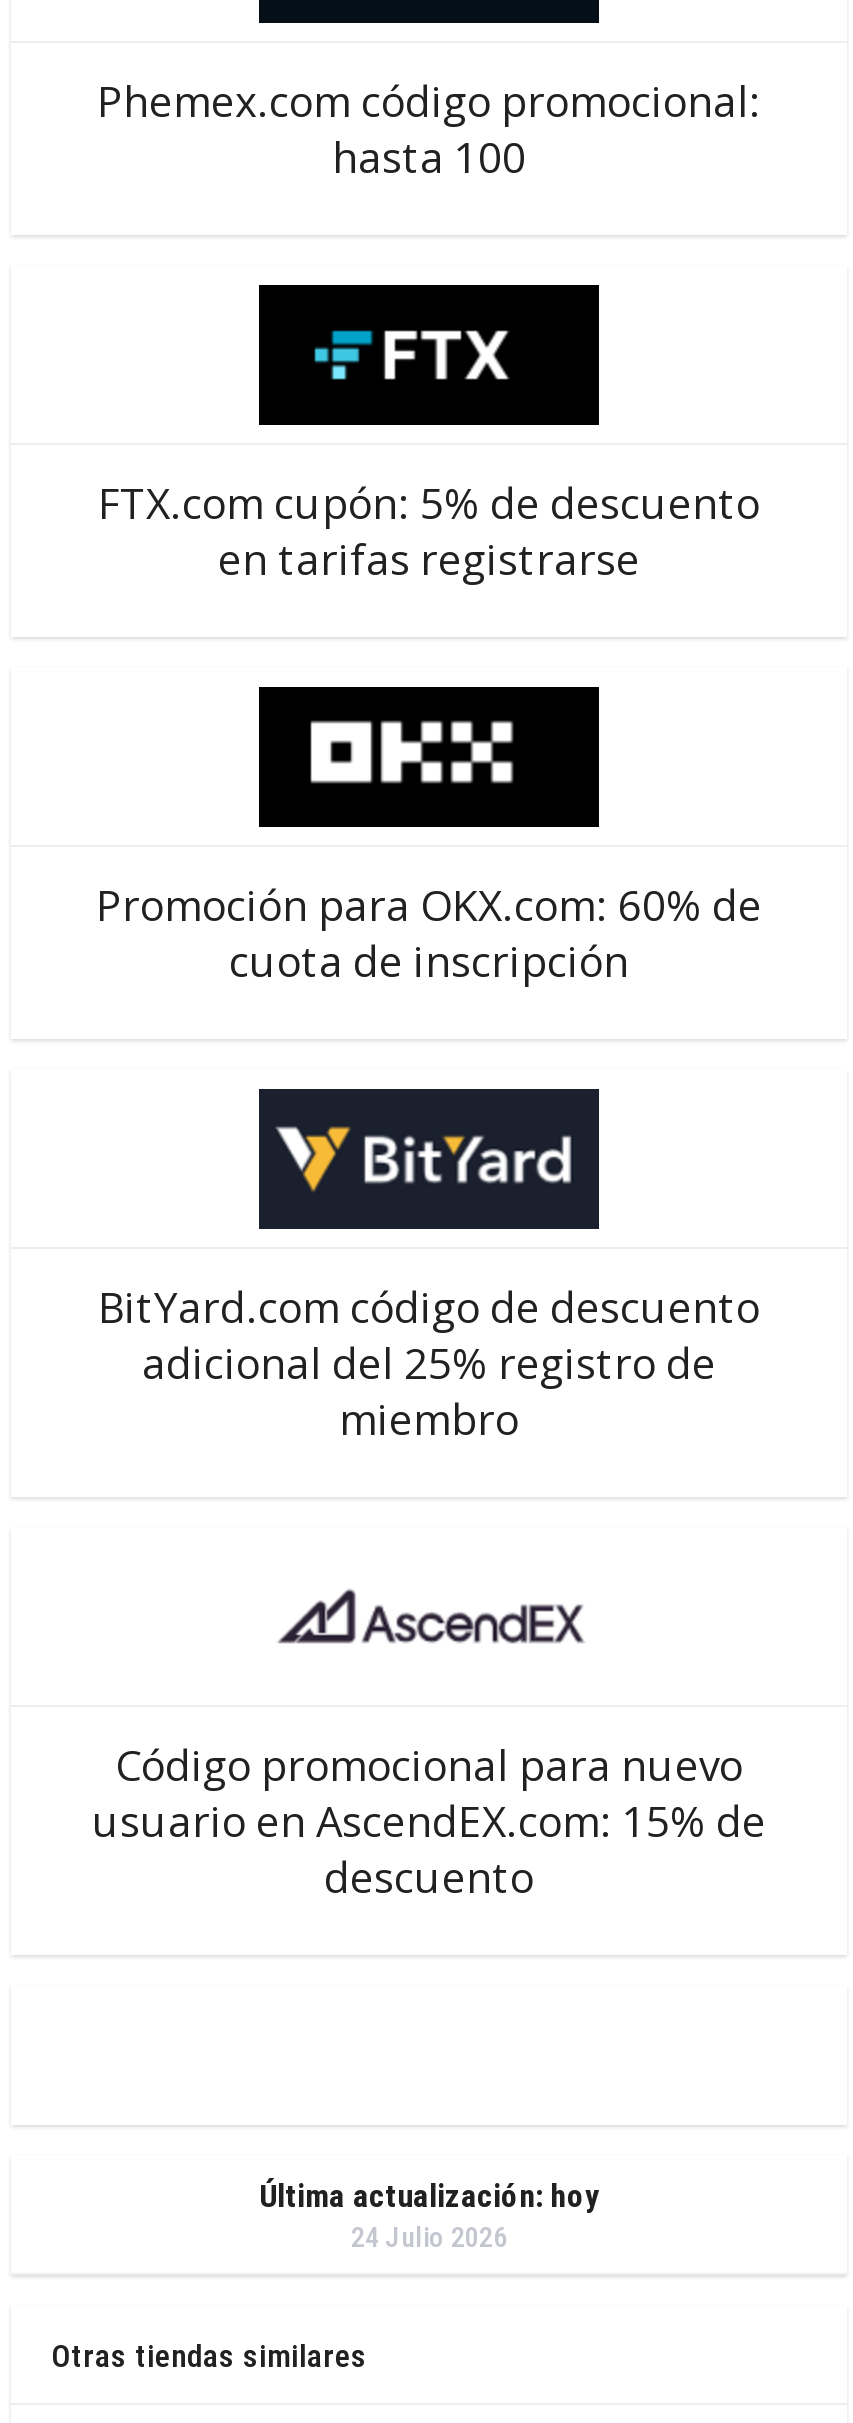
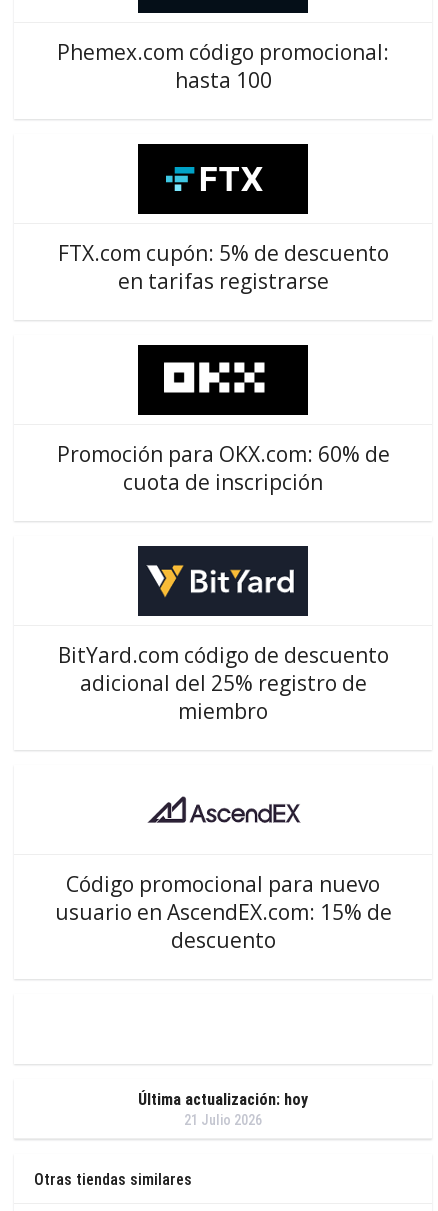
[351,2221,507,2253] 24 Julio 2026 -> [184,1112,262,1128] 21 Julio 2026

